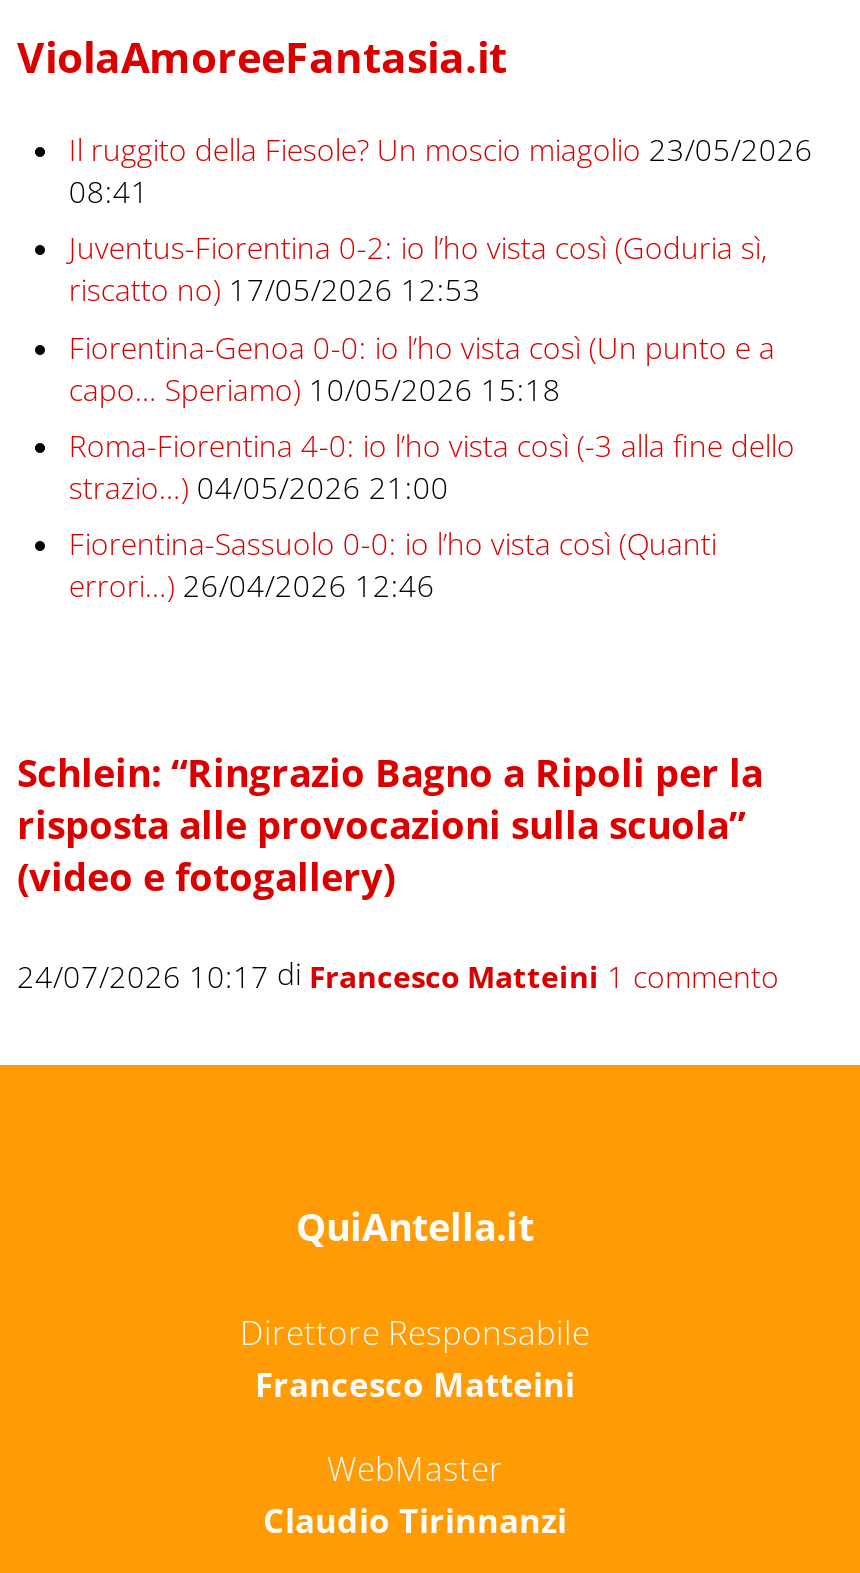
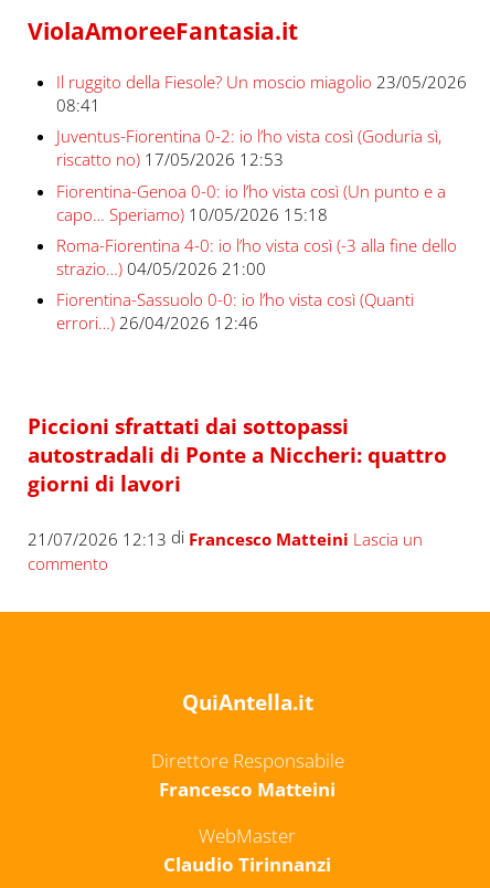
[17,747,763,901] Schlein: “Ringrazio Bagno a Ripoli per la | risposta alle provocazioni sulla scuola” | (video e fotogallery) -> [28,412,447,497] Piccioni sfrattati dai sottopassi | autostradali di Ponte a Niccheri: quattro | giorni di lavori
[17,953,779,996] 24/07/2026 10:17 di Francesco Matteini 1 commento -> [28,526,423,574] 21/07/2026 12:13 di Francesco Matteini Lascia un | commento

